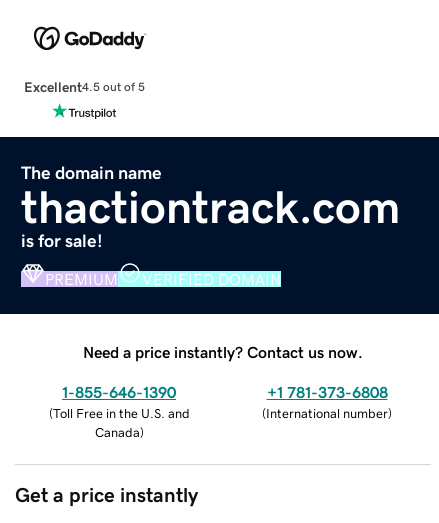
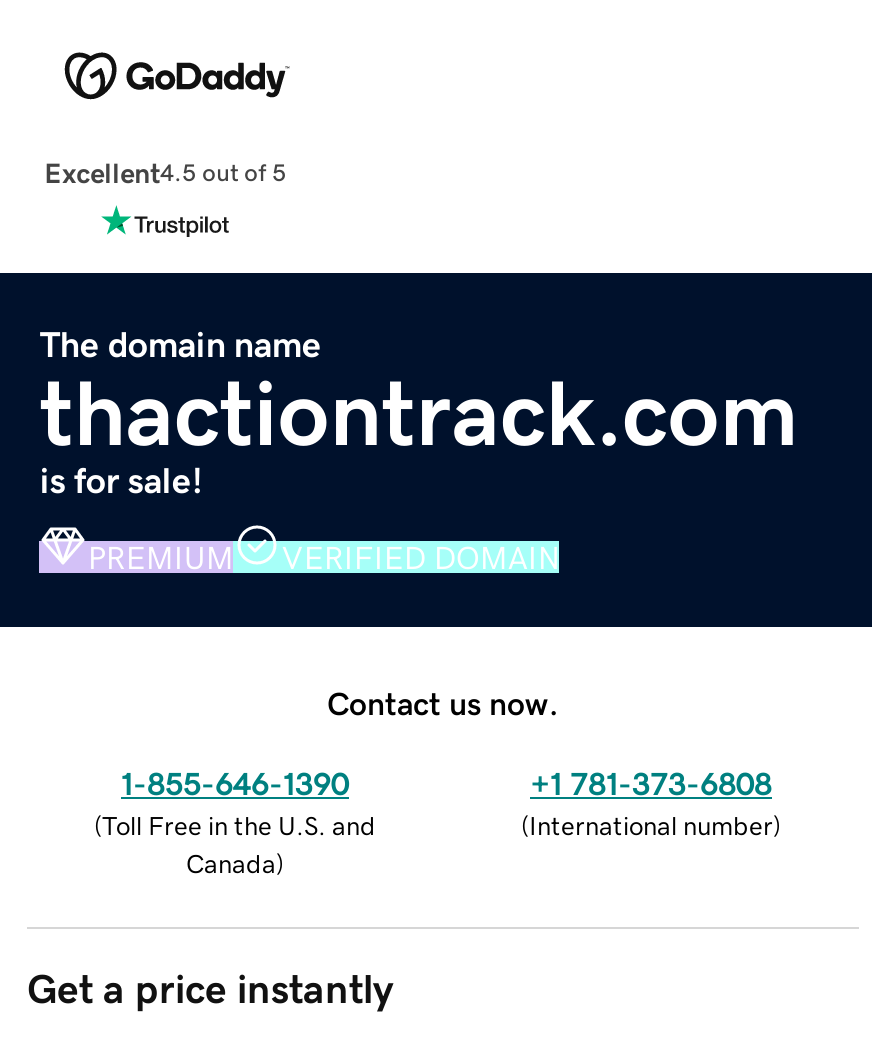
[83,344,363,360] Need a price instantly? Contact us now. -> [327,686,559,718] Contact us now.

